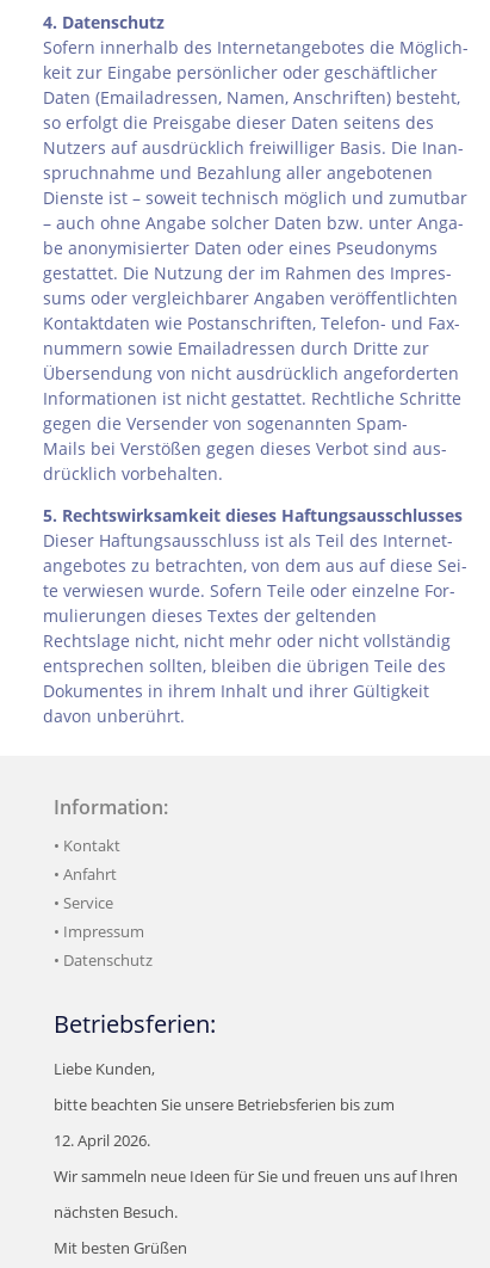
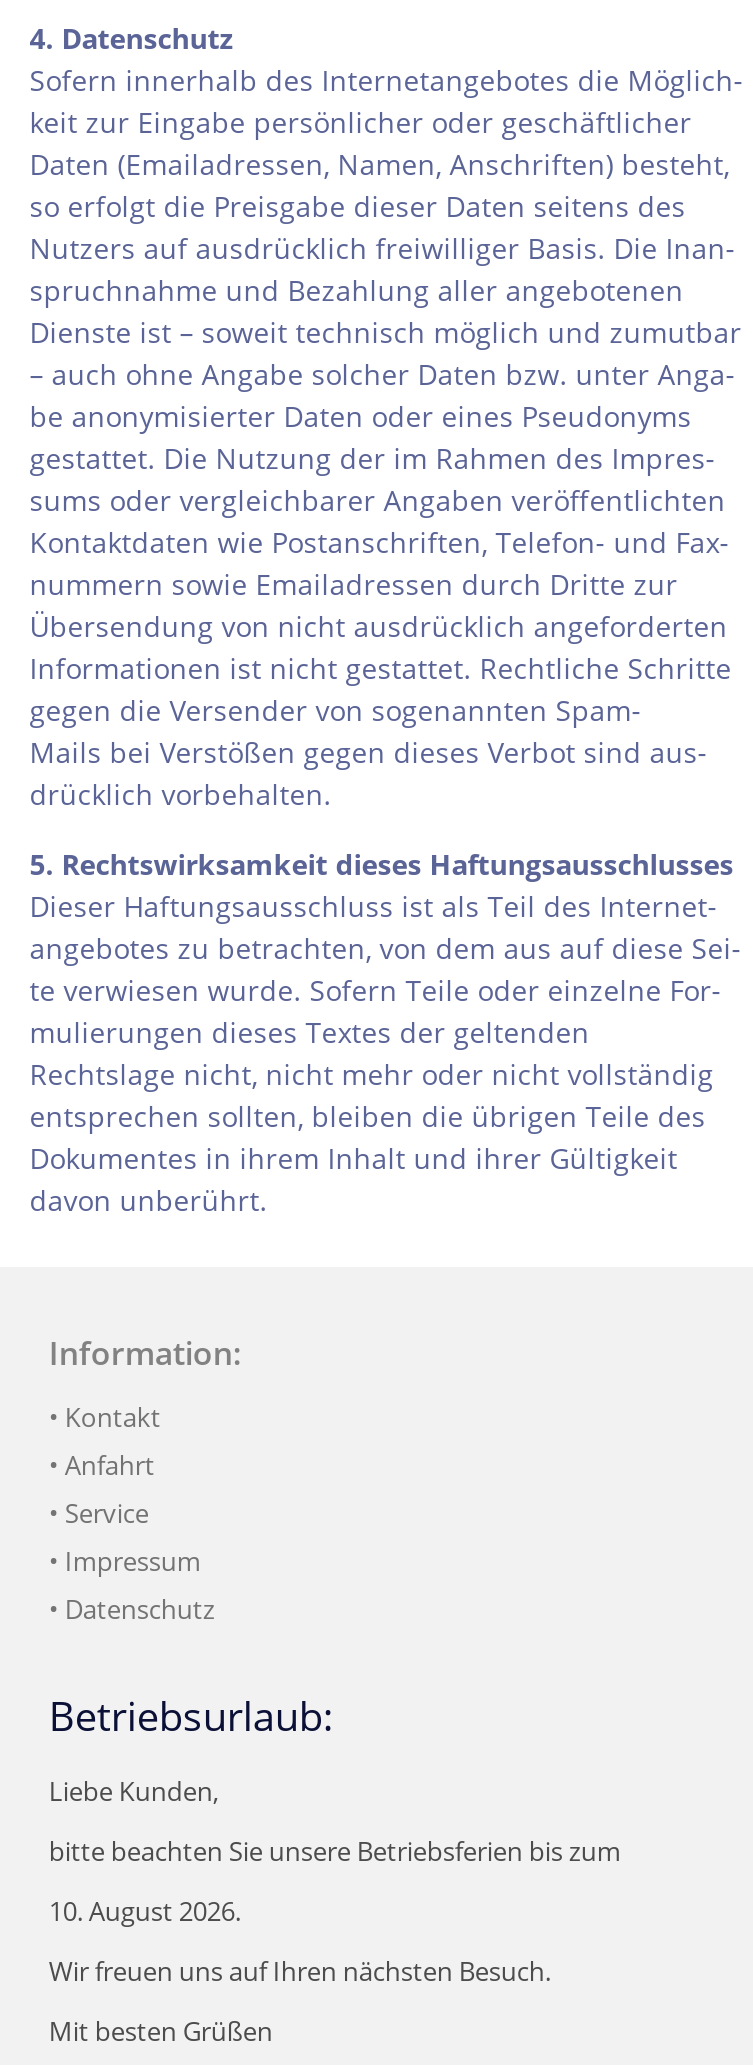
[54,1008,216,1040] Betriebsferien: -> [49,1689,333,1743] Betriebsurlaub:
[54,1129,458,1223] 12. April 2026. | Wir sammeln neue Ideen für Sie und freuen uns auf Ihren | nächsten Besuch. -> [49,1893,551,1989] 10. August 2026. | Wir freuen uns auf Ihren nächsten Besuch.

